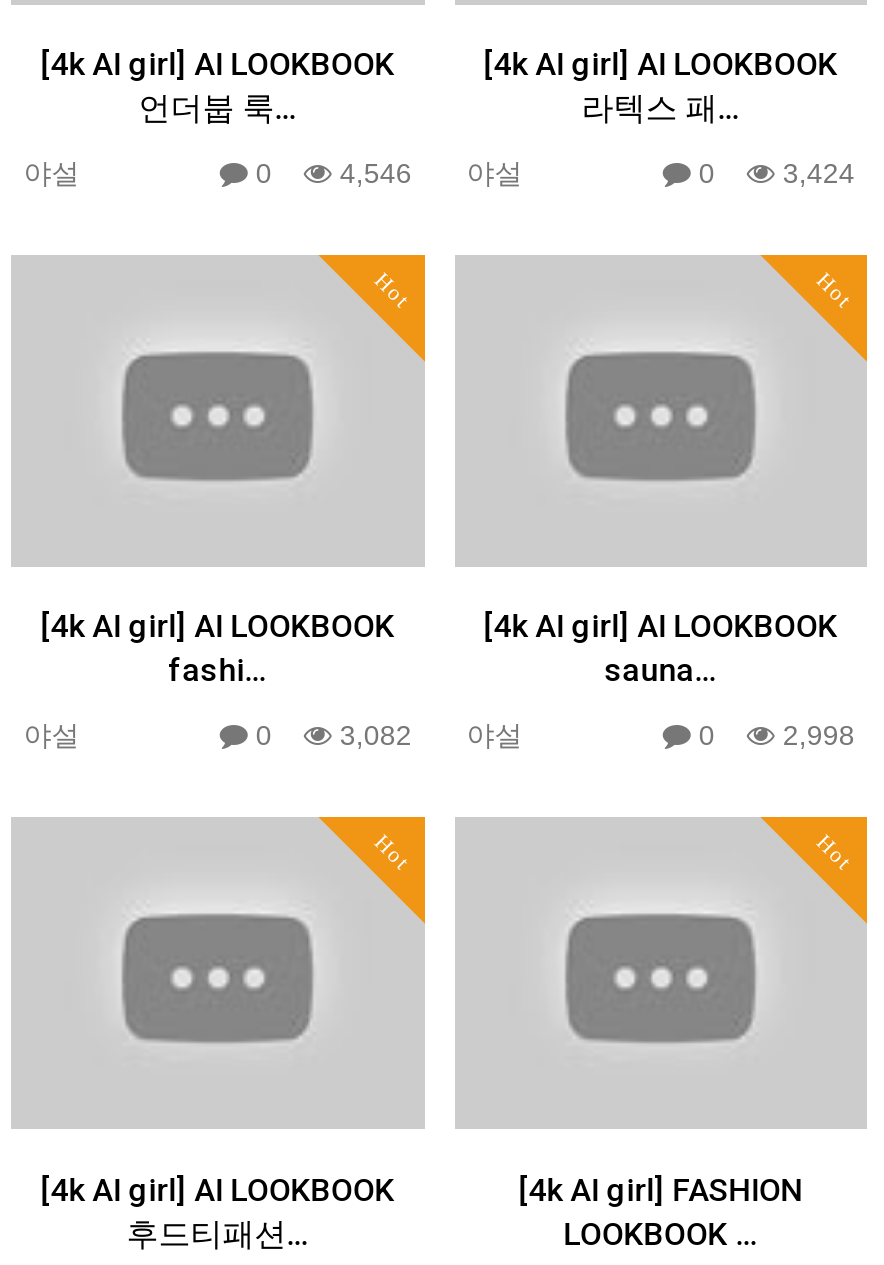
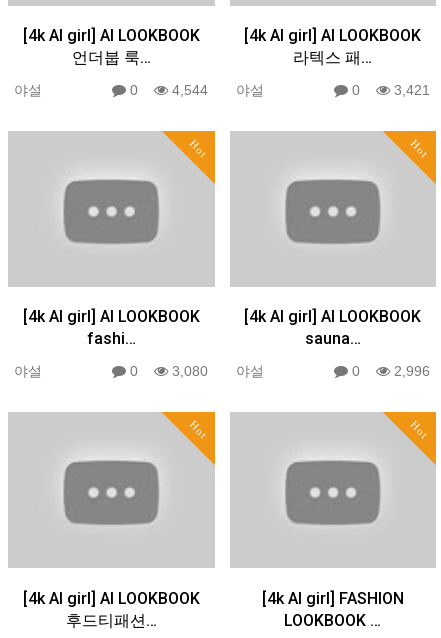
[248,157,522,189] 0 4,546 야설 -> [126,82,264,98] 0 4,544 야설
[691,157,855,189] 0 3,424 -> [348,82,430,98] 0 3,421
[248,720,522,752] 0 3,082 야설 -> [126,363,264,379] 0 3,080 야설
[691,720,855,752] 0 2,998 -> [348,363,430,379] 0 2,996

